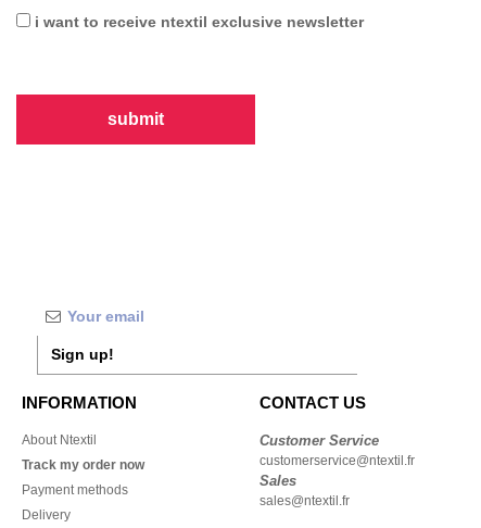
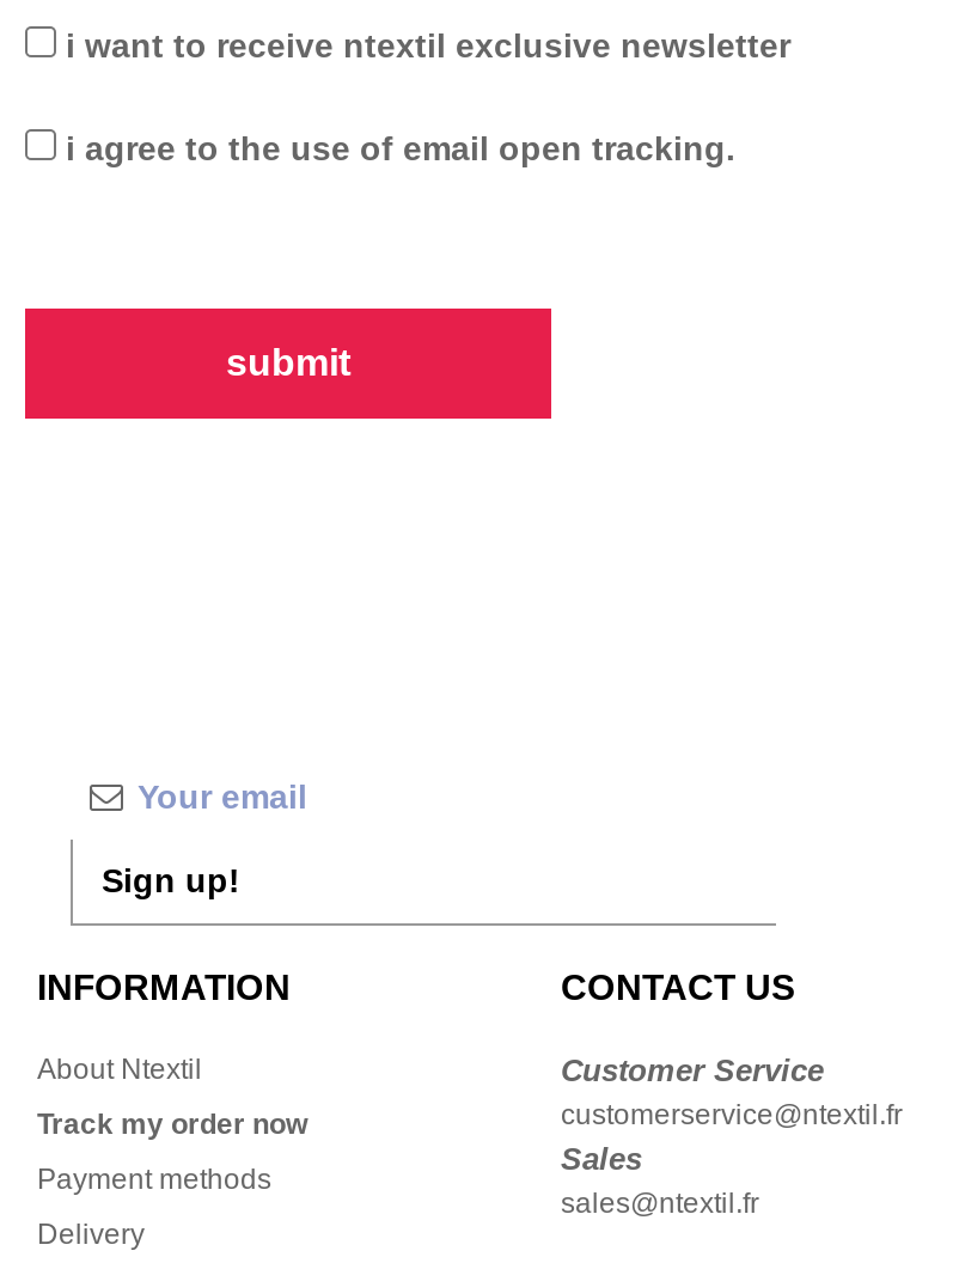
none -> [56,128,735,167] i agree to the use of email open tracking.

